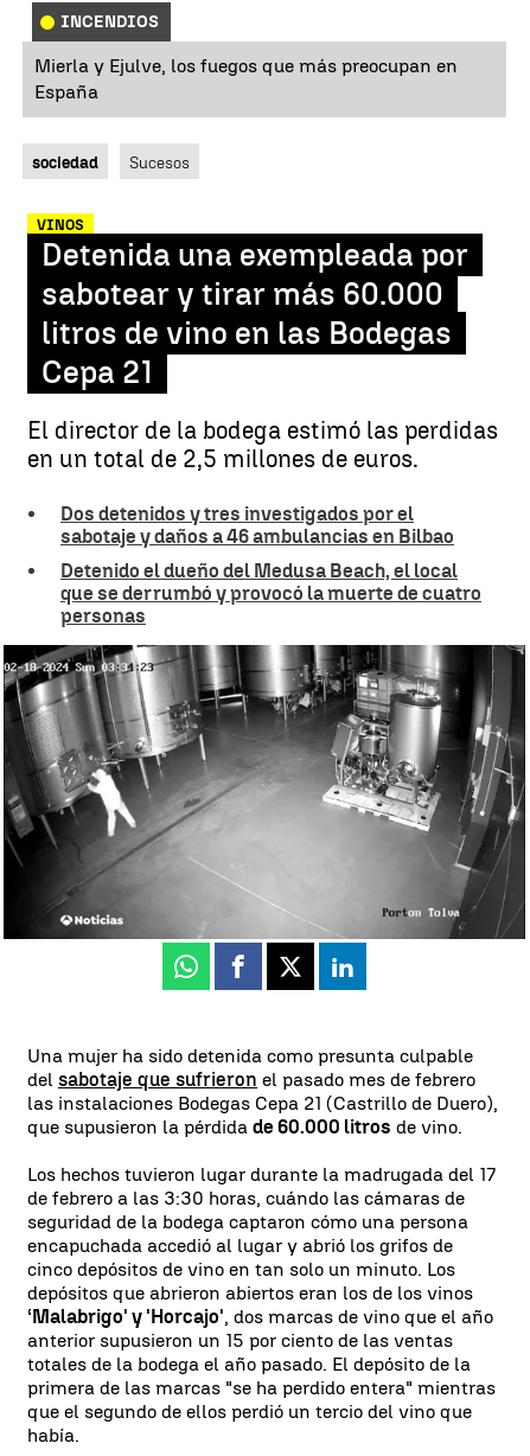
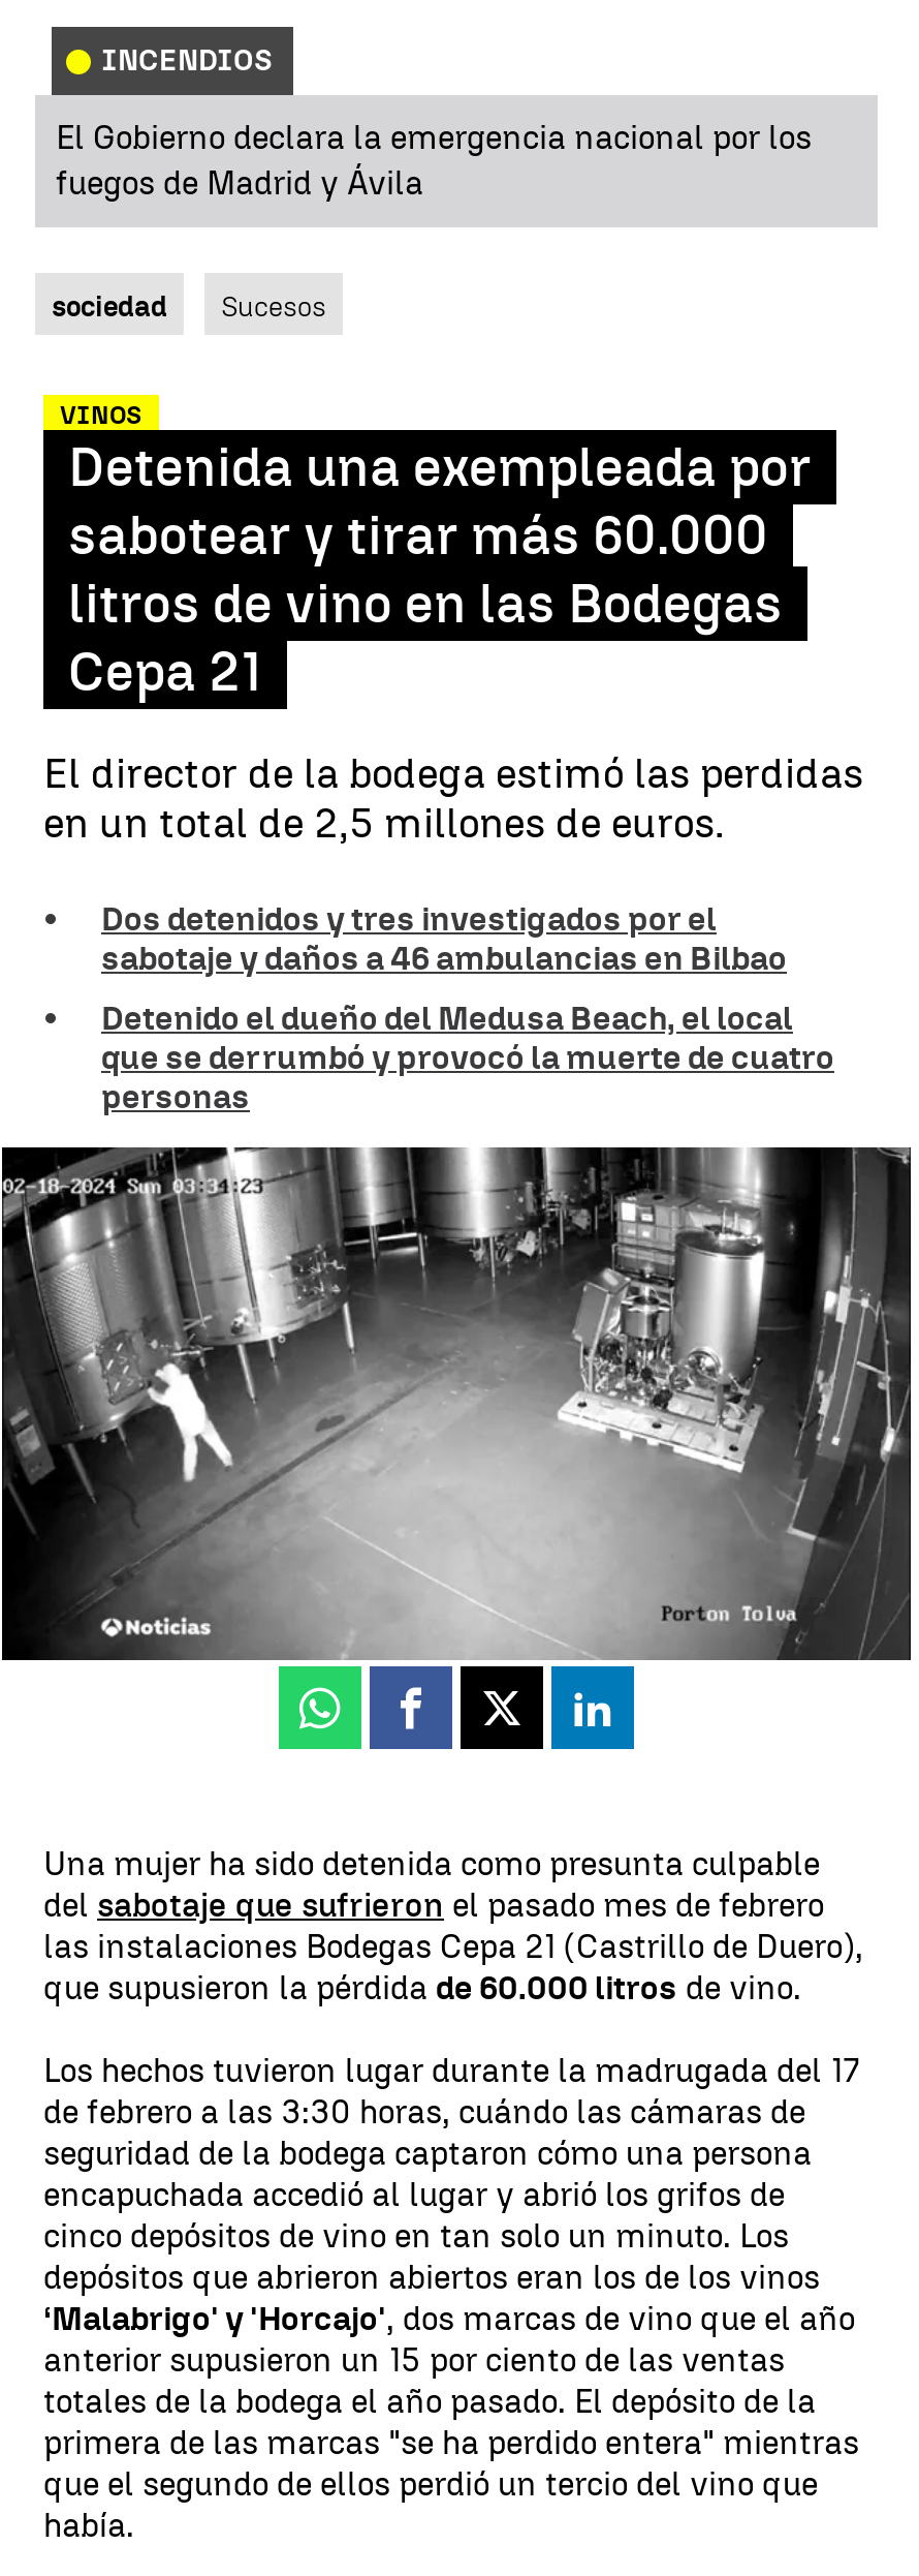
[34,55,458,103] Mierla y Ejulve, los fuegos que más preocupan en | España -> [56,118,812,203] El Gobierno declara la emergencia nacional por los | fuegos de Madrid y Ávila

